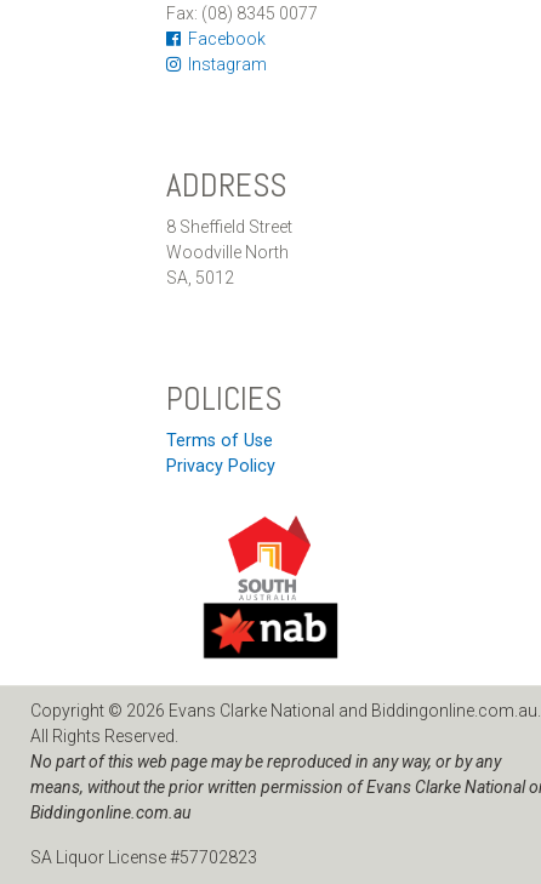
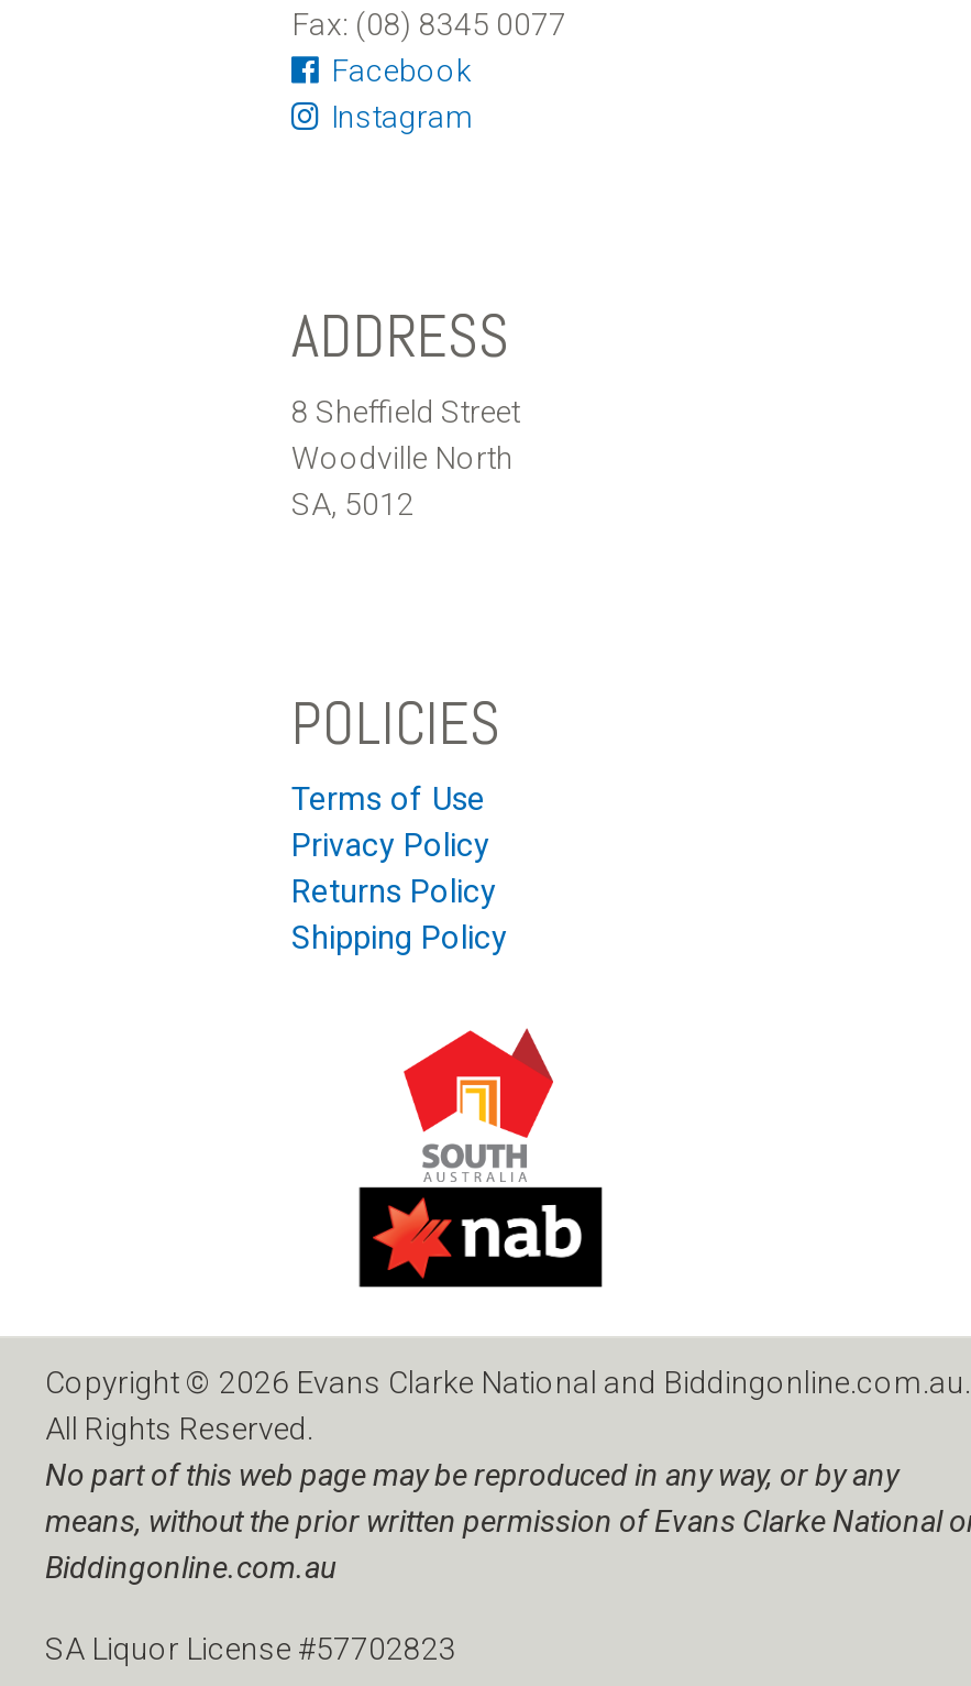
none -> [291,874,507,957] Returns Policy | Shipping Policy

